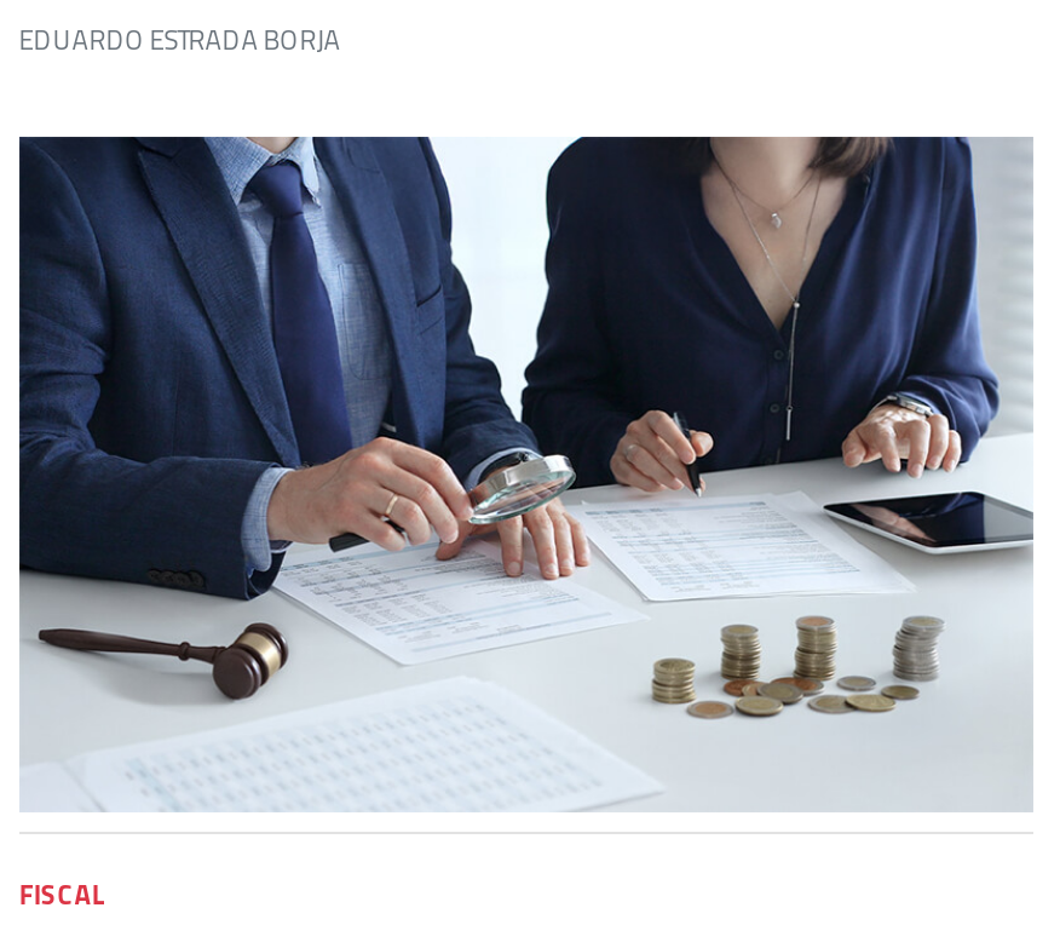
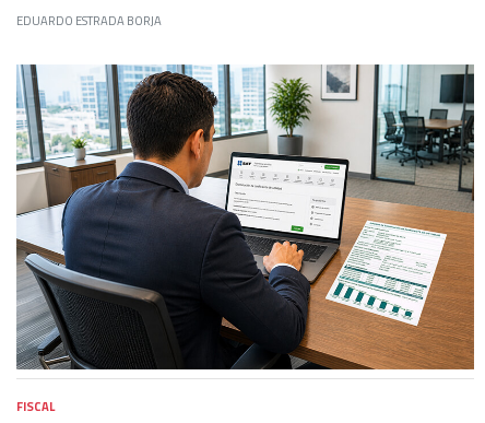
[17,133,1033,811] [image] -> [15,63,475,371] [image]

